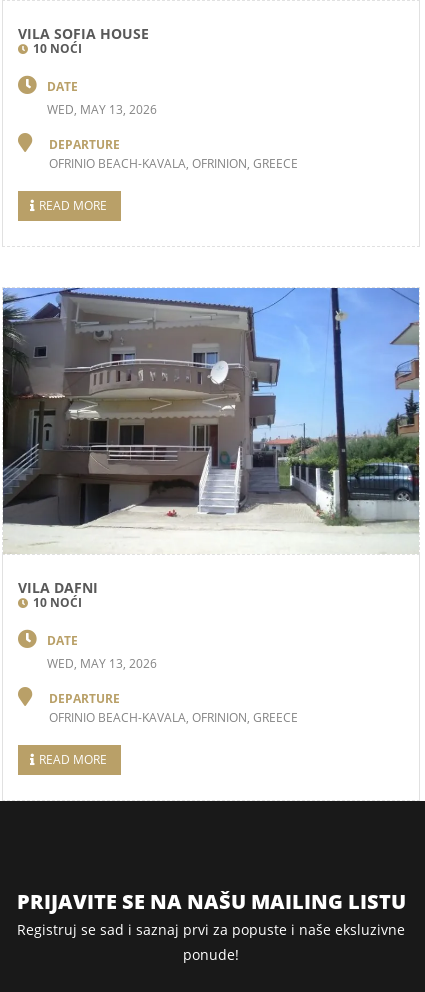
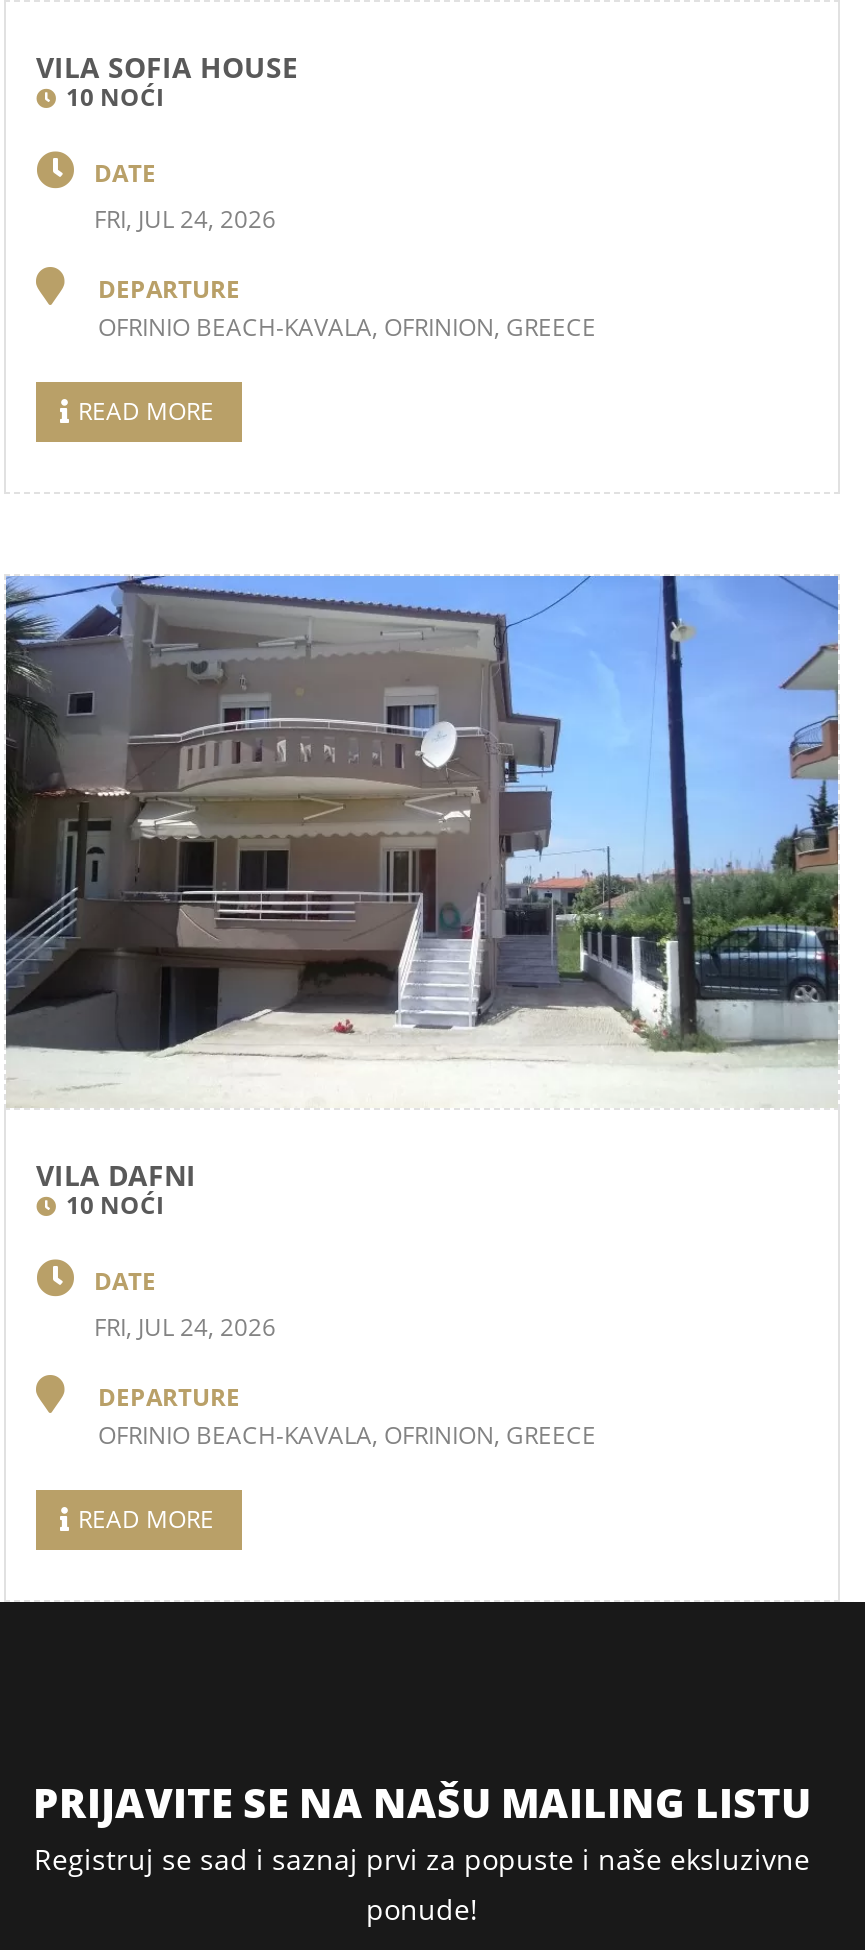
[47,101,157,118] WED, MAY 13, 2026 -> [94,203,276,237] FRI, JUL 24, 2026
[47,655,157,672] WED, MAY 13, 2026 -> [94,1309,276,1343] FRI, JUL 24, 2026

